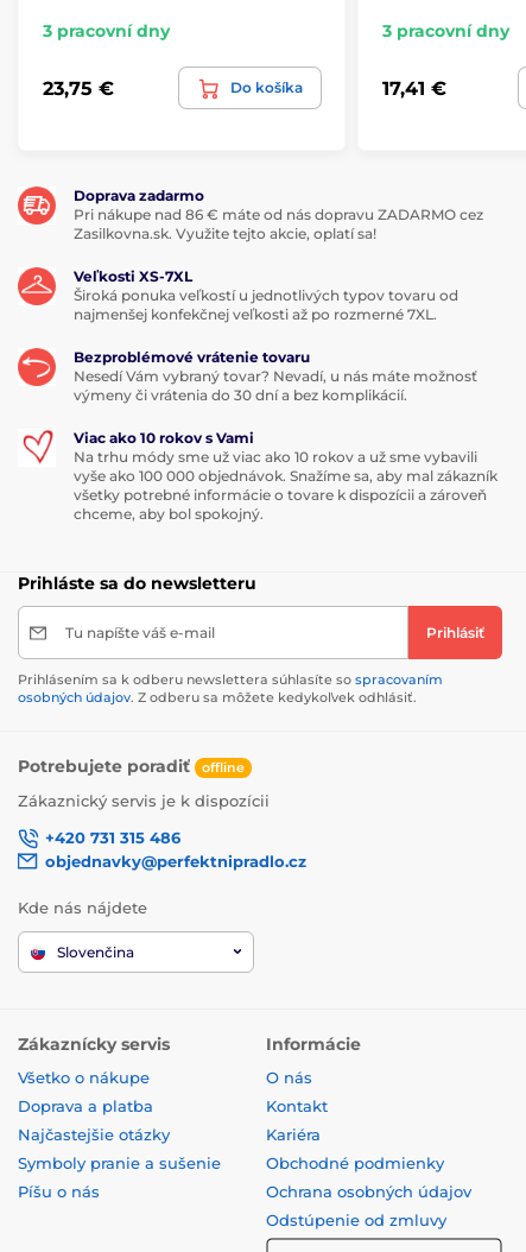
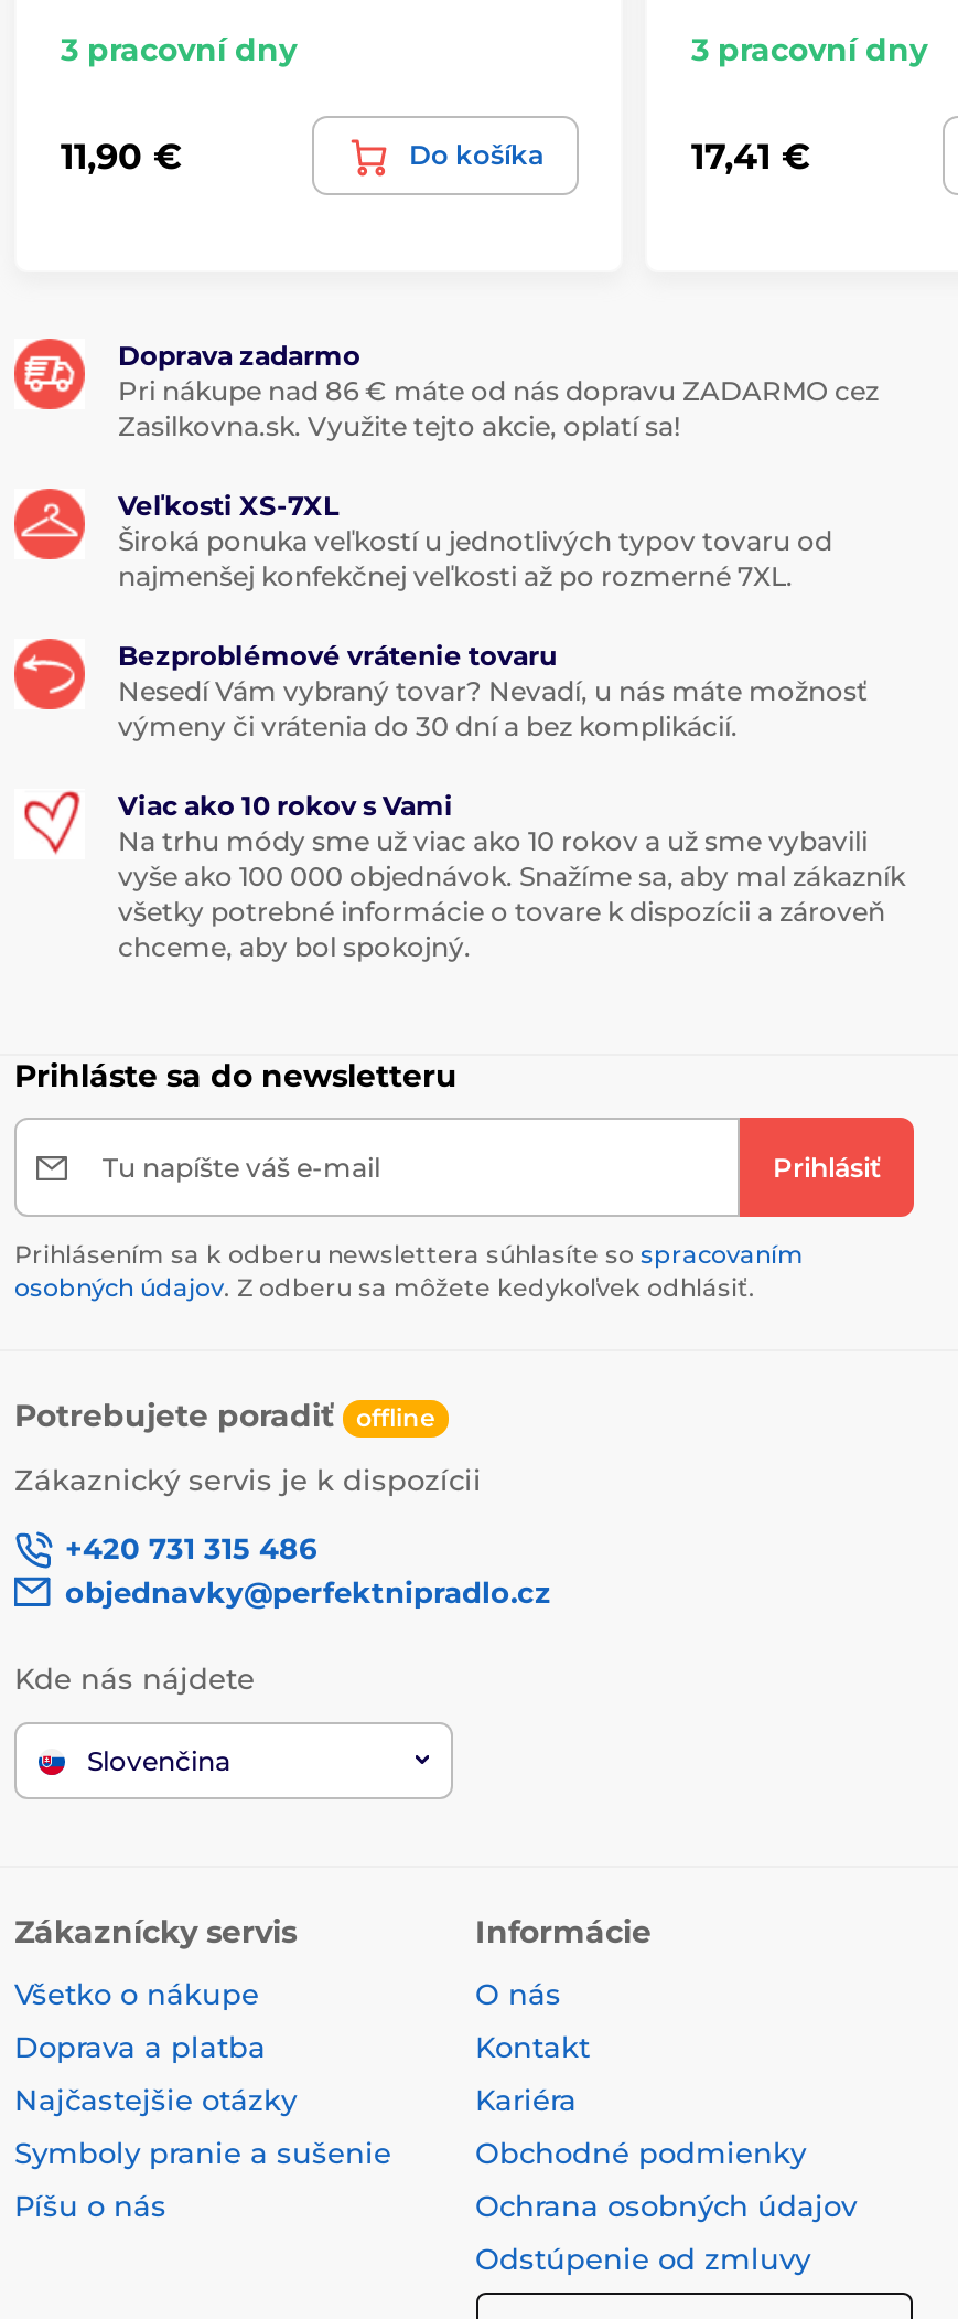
[43,77,114,100] 23,75 € -> [61,136,182,178] 11,90 €

